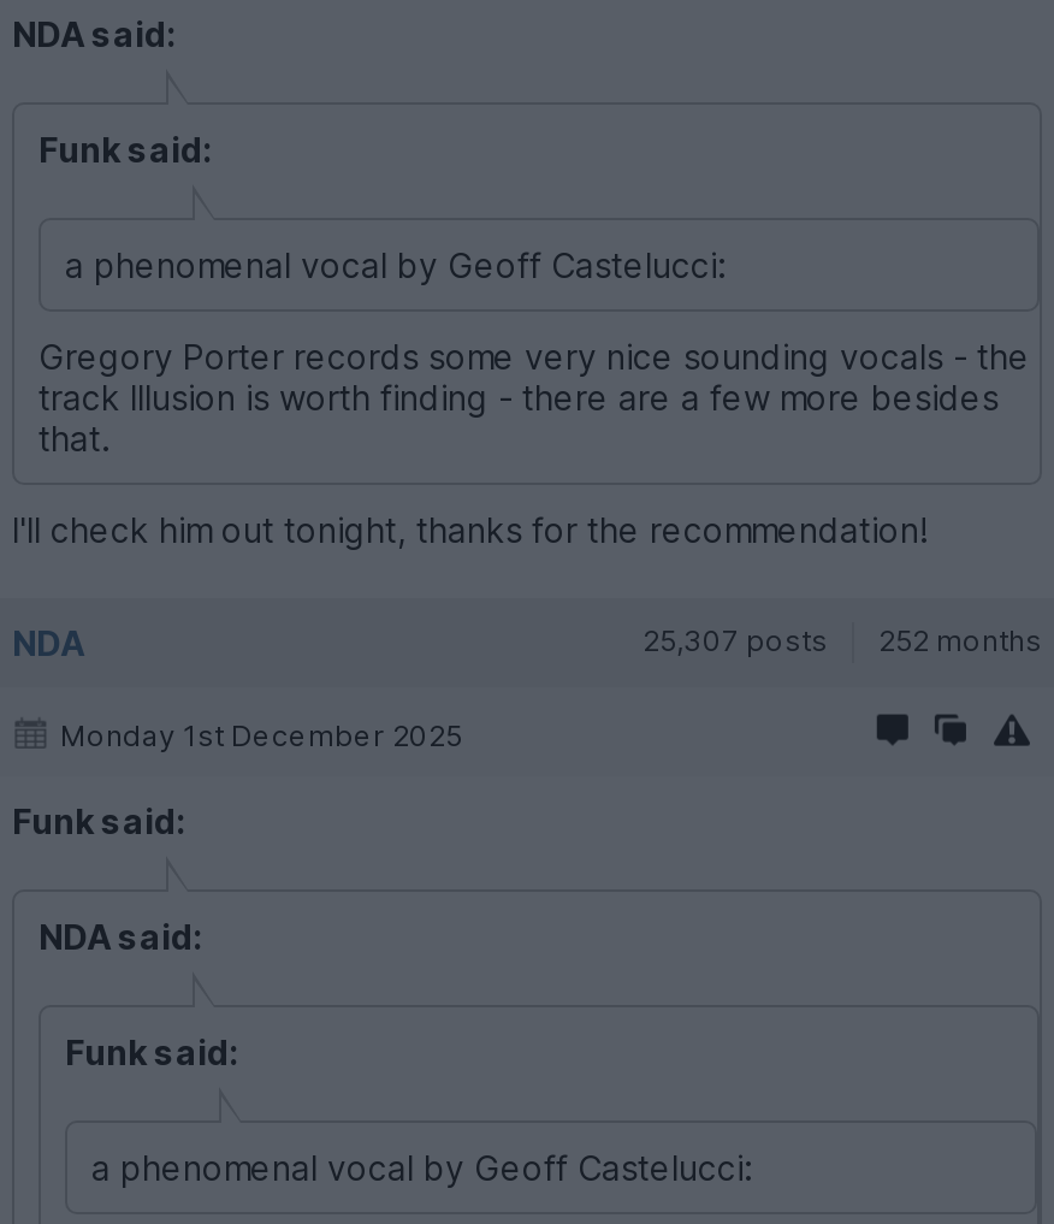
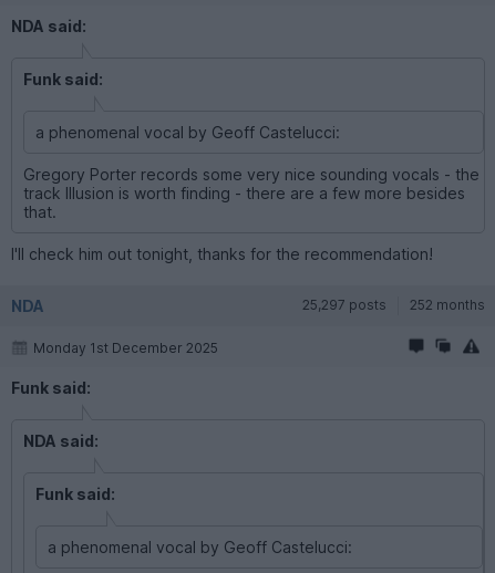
[643,622,1042,658] 25,307 posts 252 months -> [302,296,485,313] 25,297 posts 252 months

